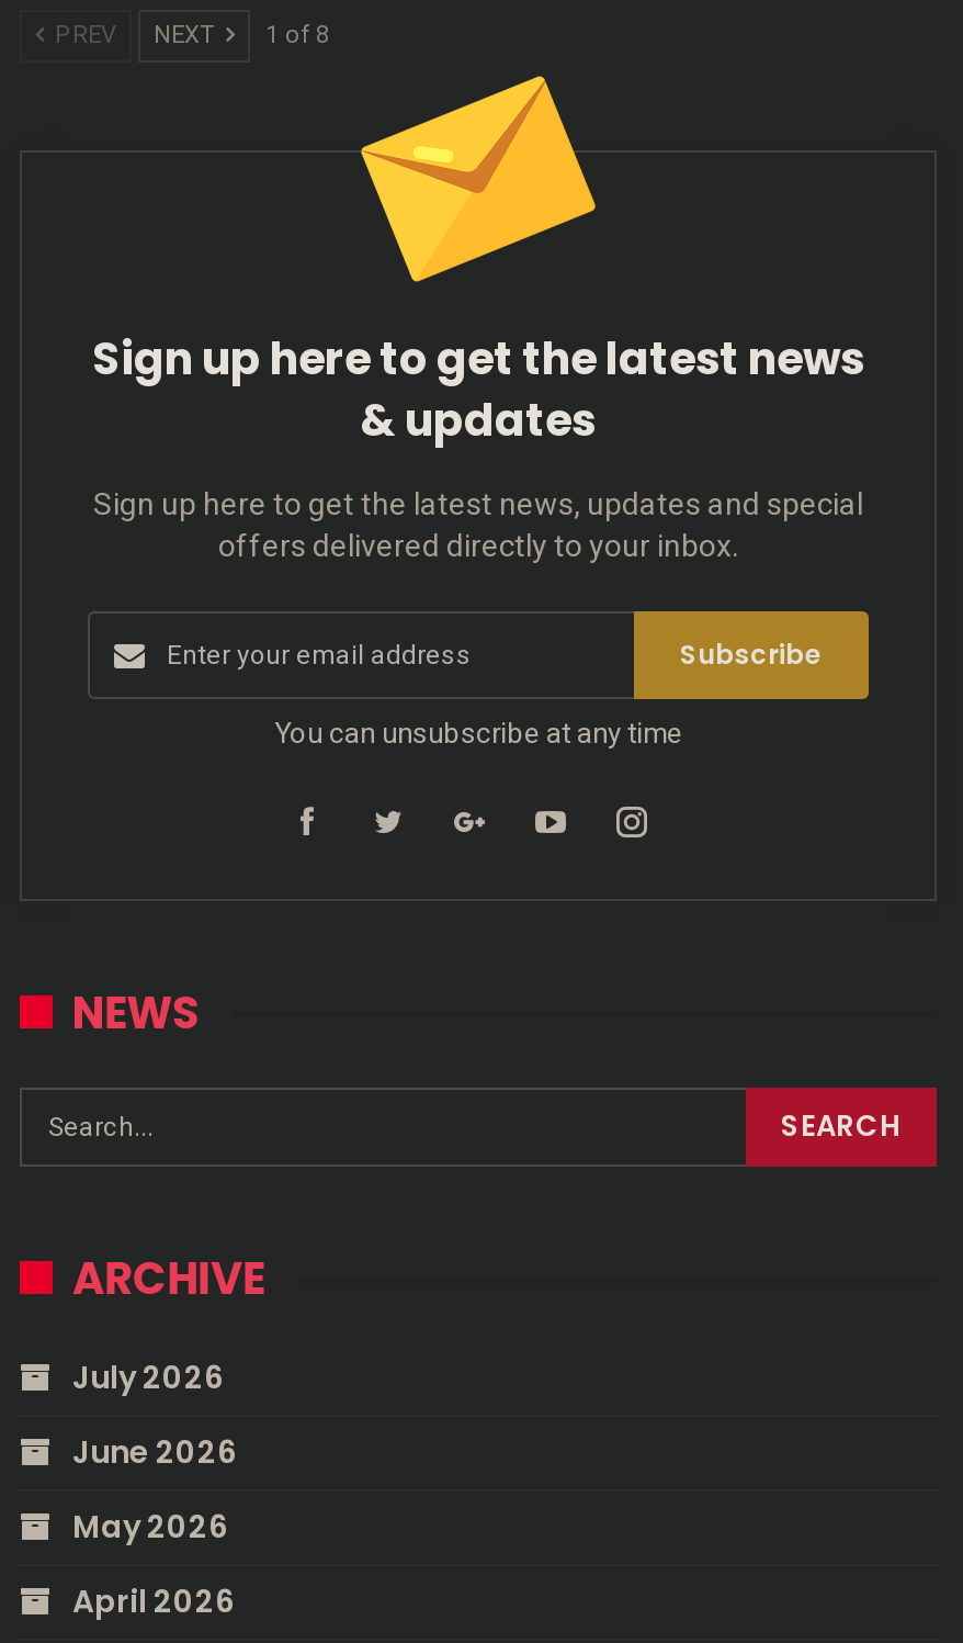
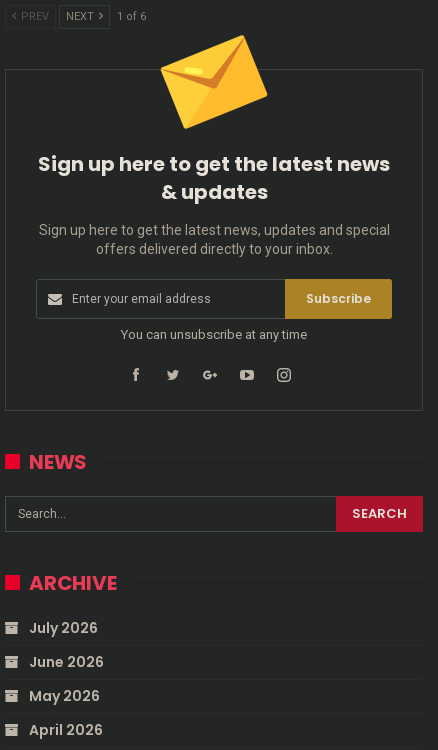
[48,20,329,49] PREV NEXT 1 of 8 -> [18,10,146,23] PREV NEXT 1 of 6

